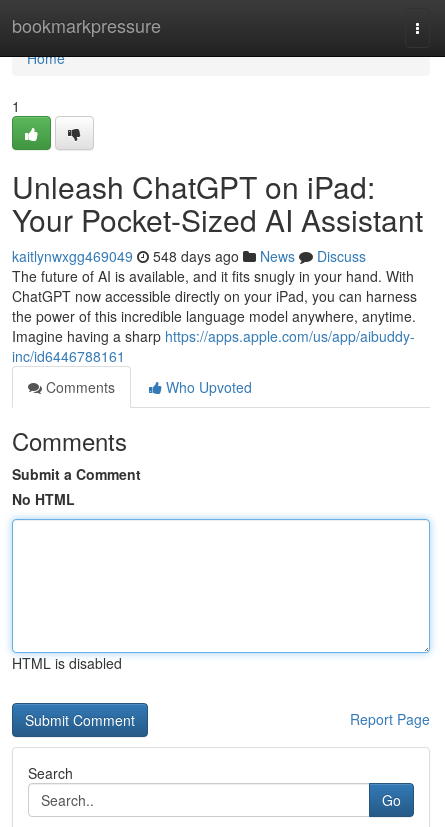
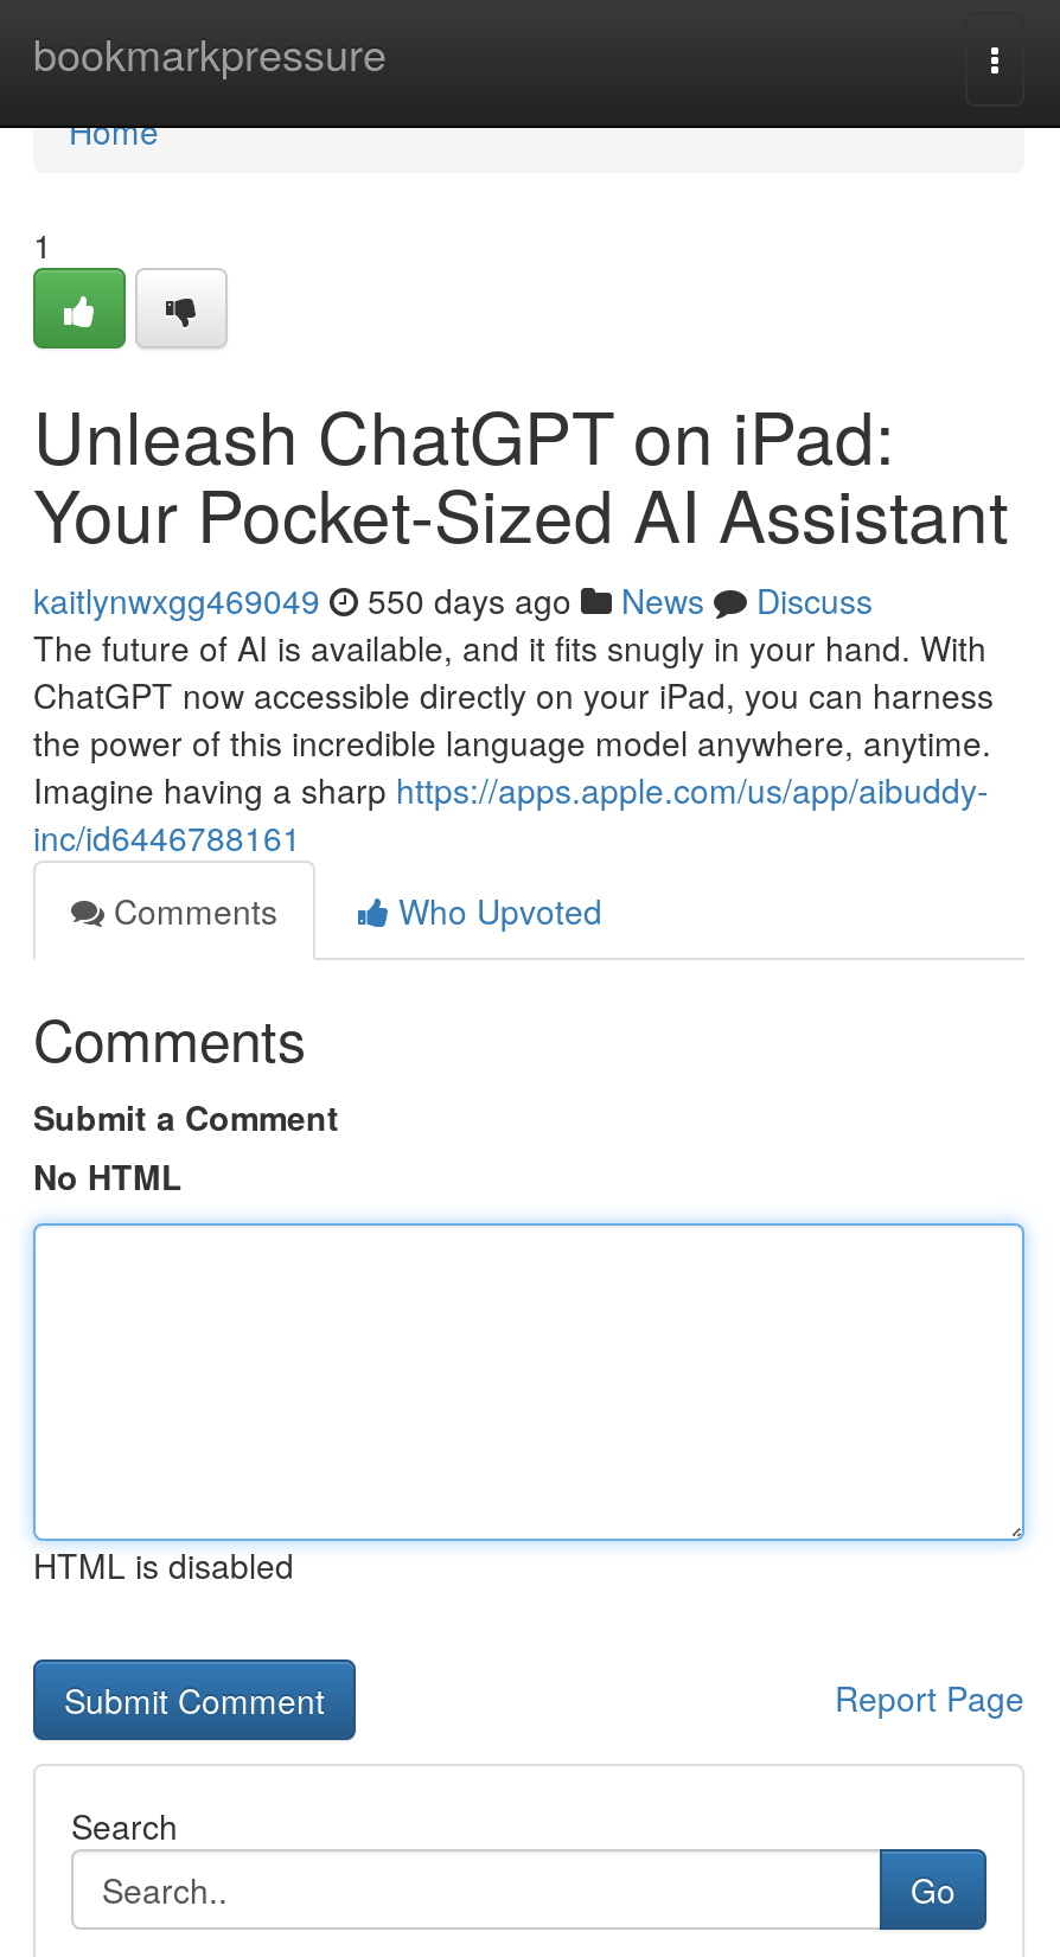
[12,246,366,266] kaitlynwxgg469049 548 days ago News Discuss -> [33,576,873,623] kaitlynwxgg469049 550 days ago News Discuss

